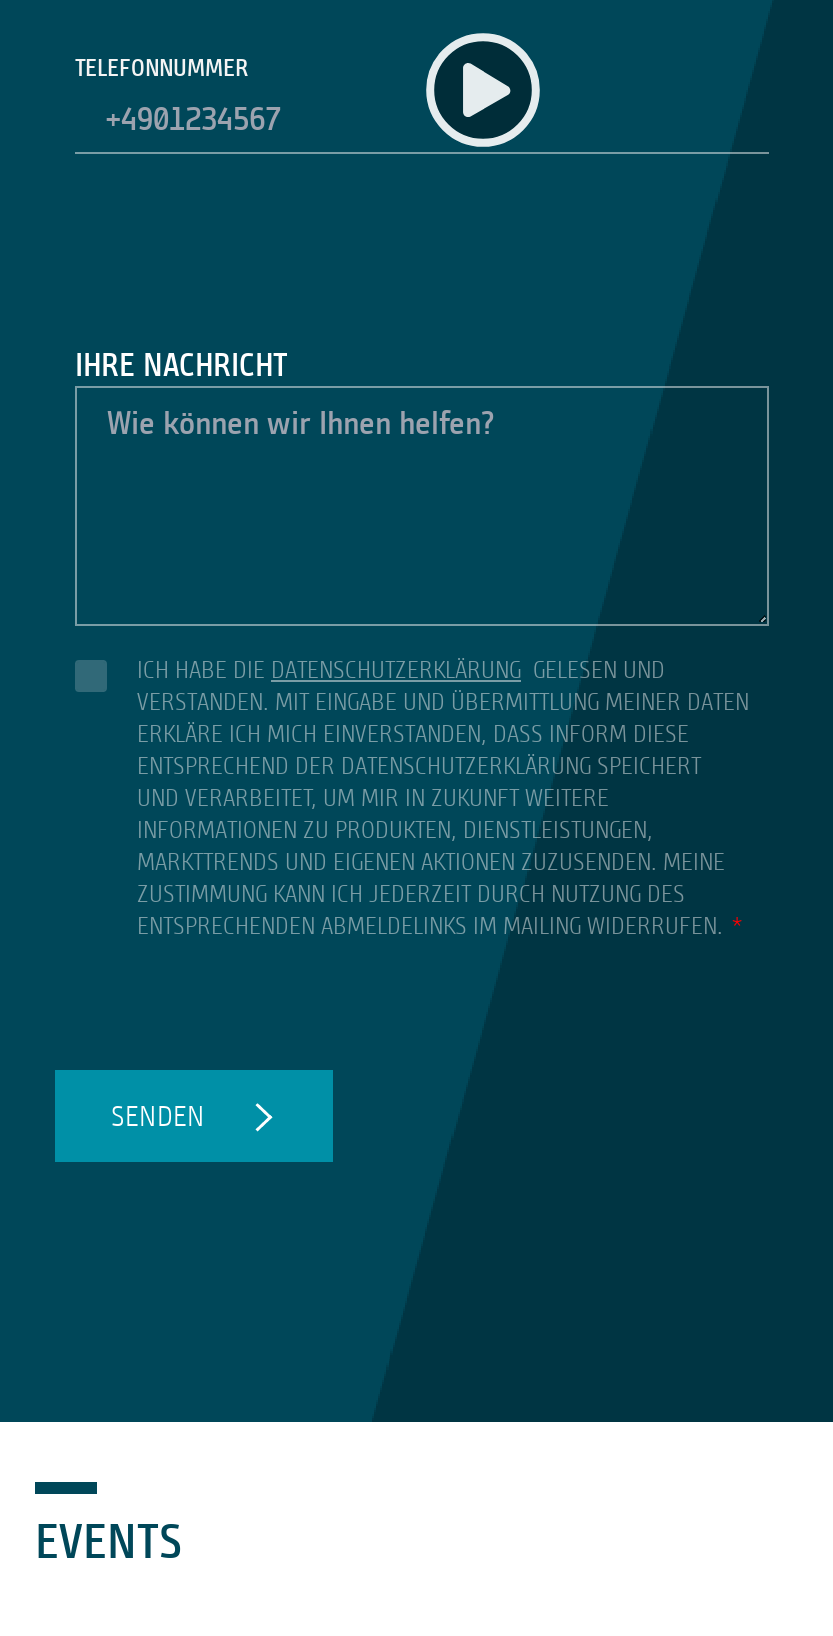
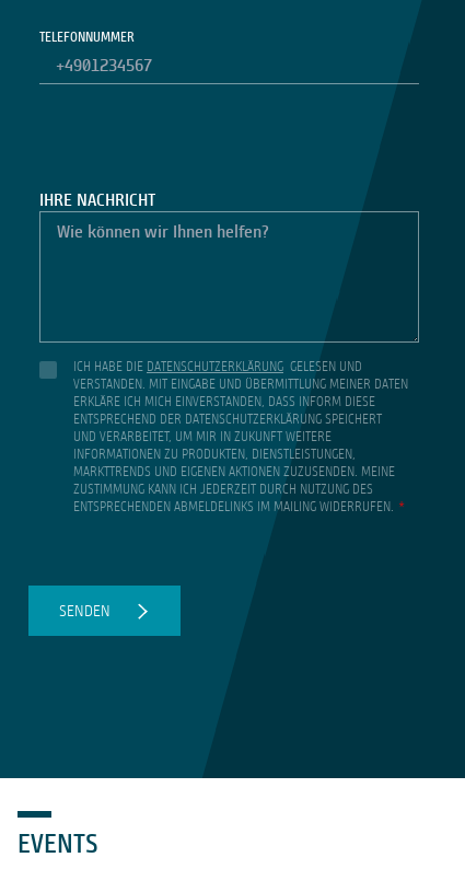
[423,30,543,148] [image] -> none

